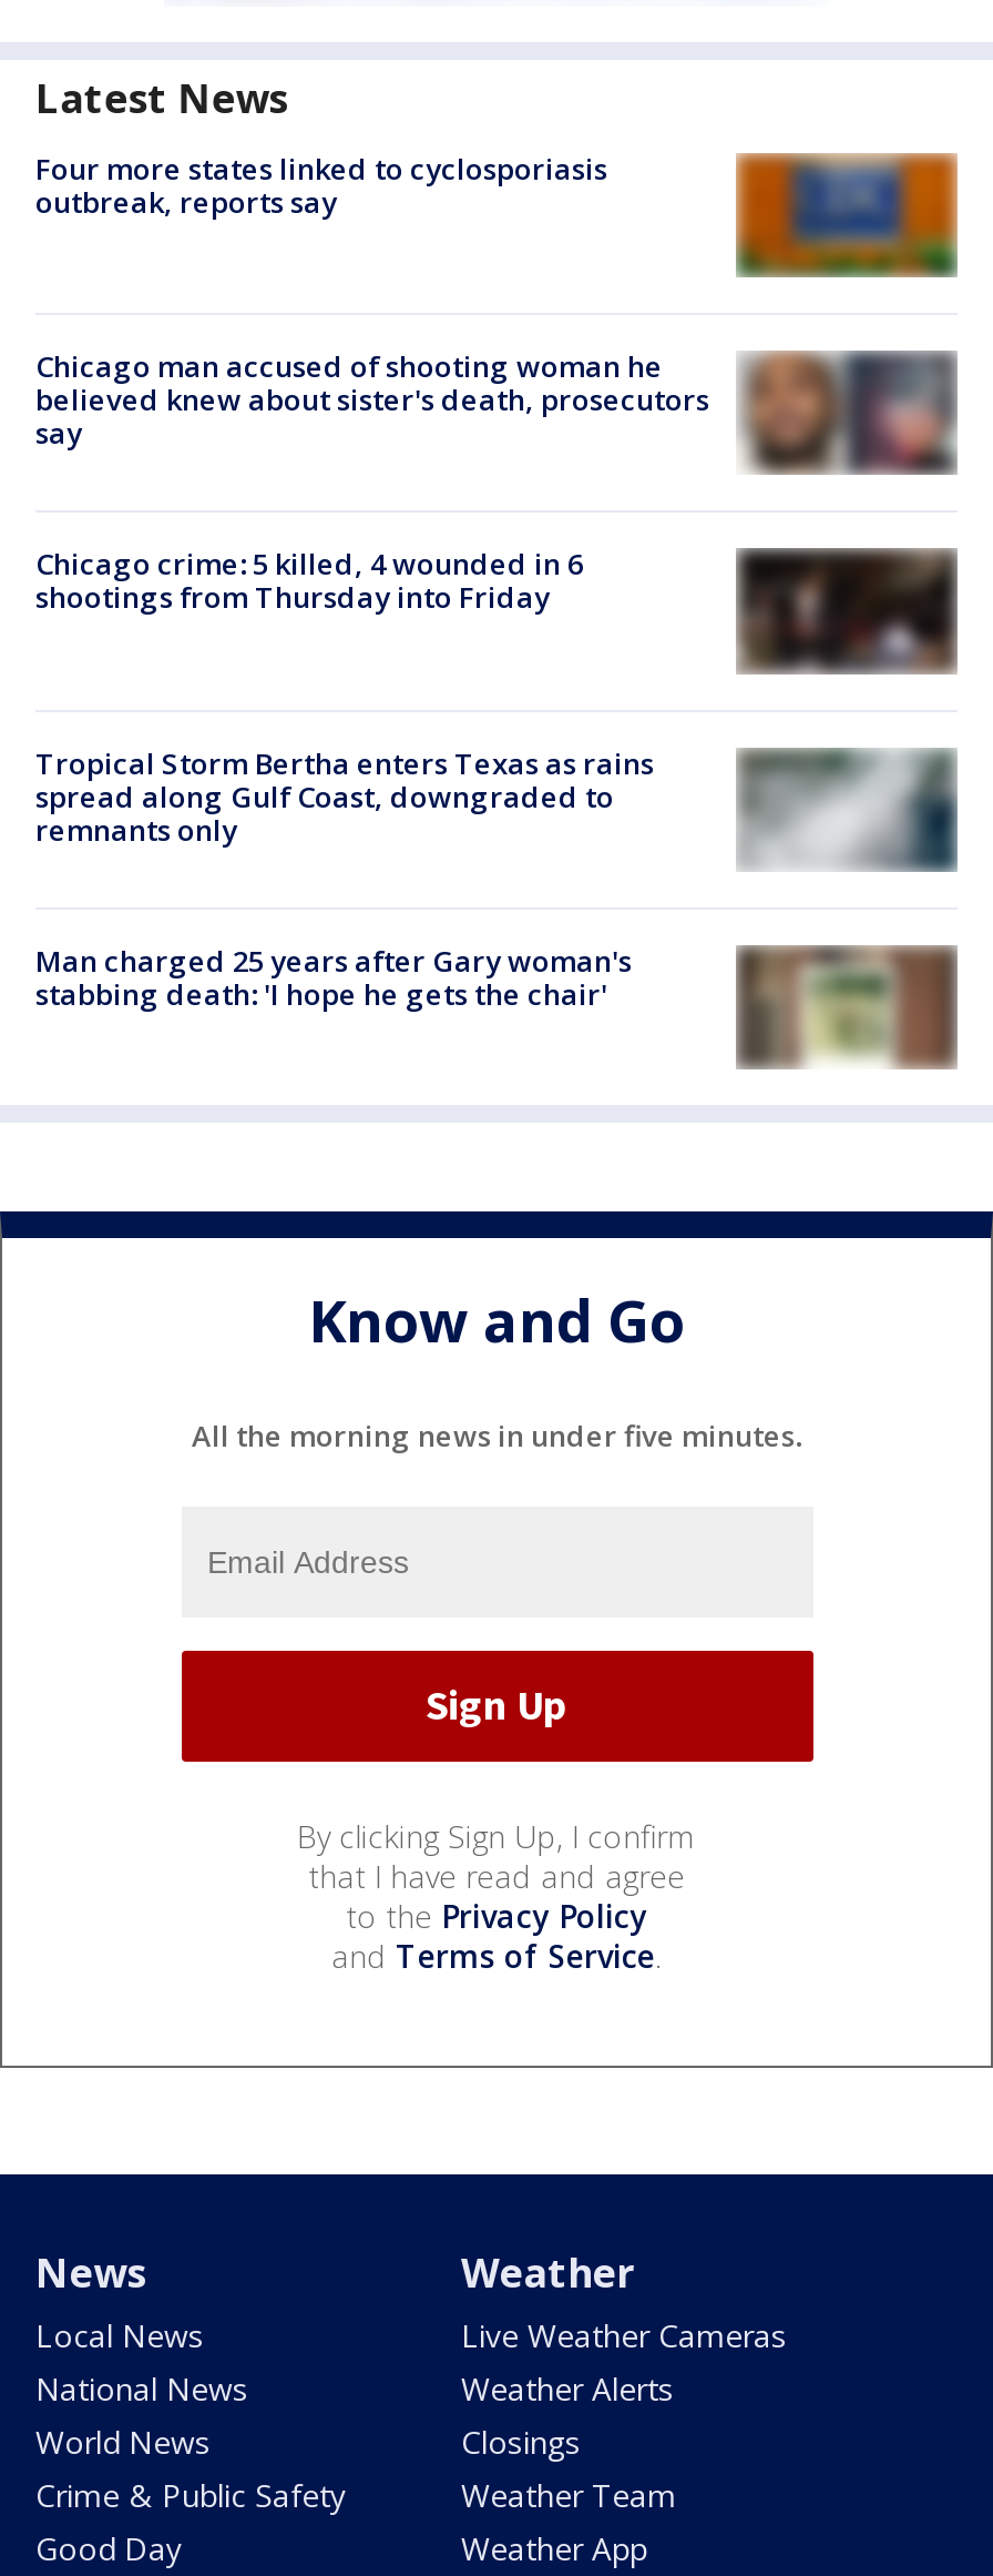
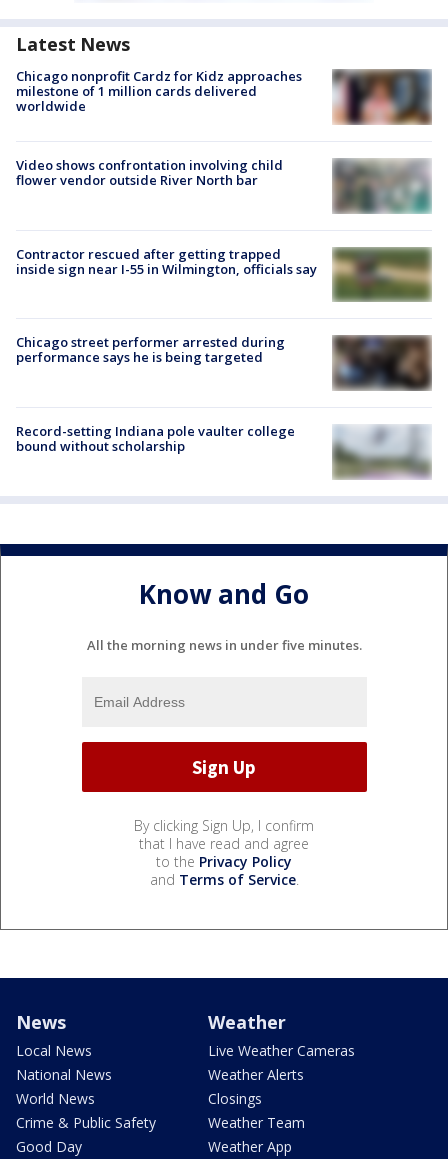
[35,148,607,221] Four more states linked to cyclosporiasis | outbreak, reports say -> [16,67,302,115] Chicago nonprofit Cardz for Kidz approaches | milestone of 1 million cards delivered | worldwide
[736,153,958,277] [image] -> [332,69,432,125] [image]
[35,346,709,452] Chicago man accused of shooting woman he | believed knew about sister's death, prosecutors | say -> [16,156,283,189] Video shows confrontation involving child | flower vendor outside River North bar
[738,351,958,475] [image] -> [332,159,431,214] [image]
[35,544,583,617] Chicago crime: 5 killed, 4 wounded in 6 | shootings from Thursday into Friday -> [16,245,317,278] Contractor rescued after getting trapped | inside sign near I-55 in Wilmington, officials say
[736,550,958,670] [image] -> [332,247,432,301] [image]
[35,742,654,848] Tropical Storm Bertha enters Texas as rains | spread along Gulf Coast, downgraded to | remnants only -> [16,333,285,366] Chicago street performer arrested during | performance says he is being targeted
[740,750,958,872] [image] -> [333,335,432,391] [image]
[35,940,632,1013] Man charged 25 years after Gary woman's | stabbing death: 'I hope he gets the chair' -> [16,422,295,455] Record-setting Indiana pole vaulter college | bound without scholarship
[736,945,958,1069] [image] -> [333,425,431,480] [image]

